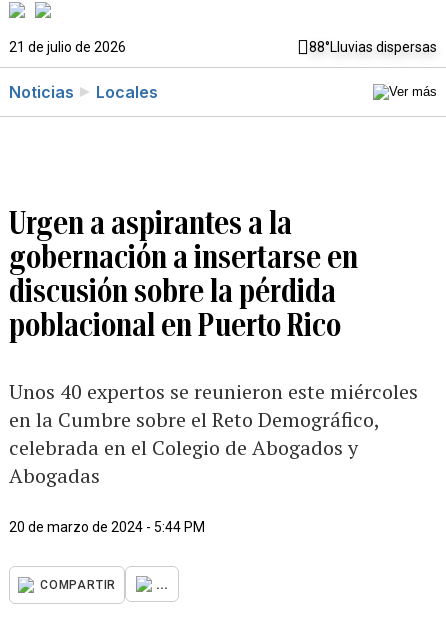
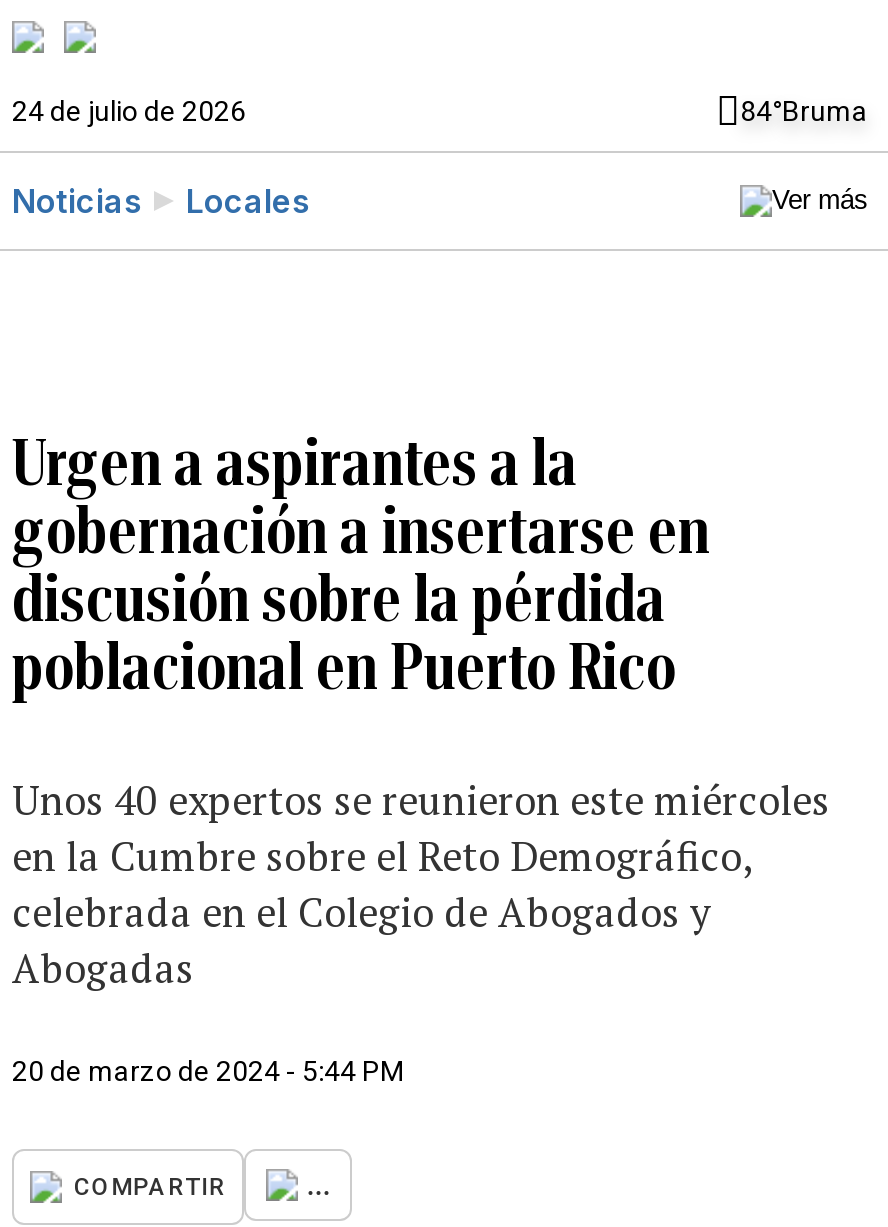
[9,39,437,55] 21 de julio de 2026 | 88°Lluvias dispersas -> [12,95,868,127] 24 de julio de 2026 | 84°Bruma

